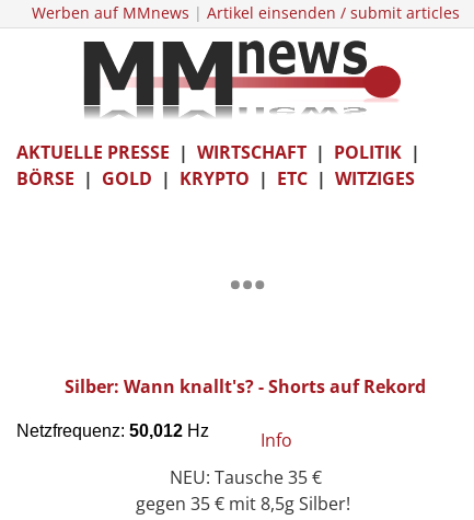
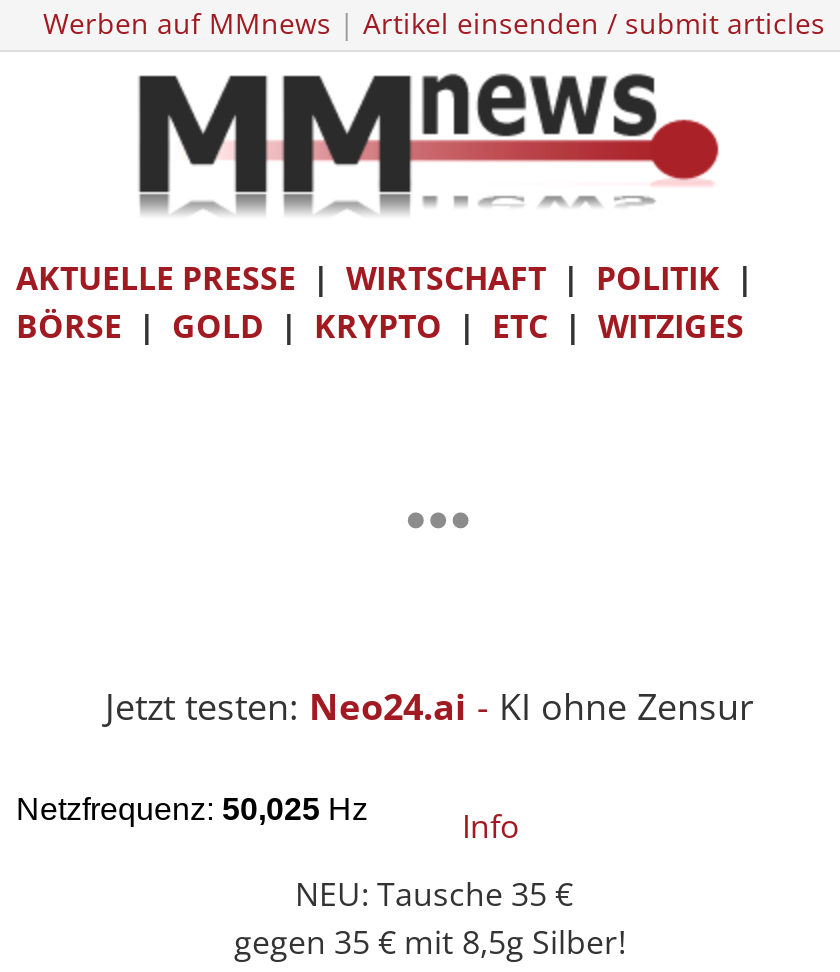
[65,374,426,398] Silber: Wann knallt's? - Shorts auf Rekord -> [105,682,763,730] Jetzt testen: Neo24.ai - KI ohne Zensur

